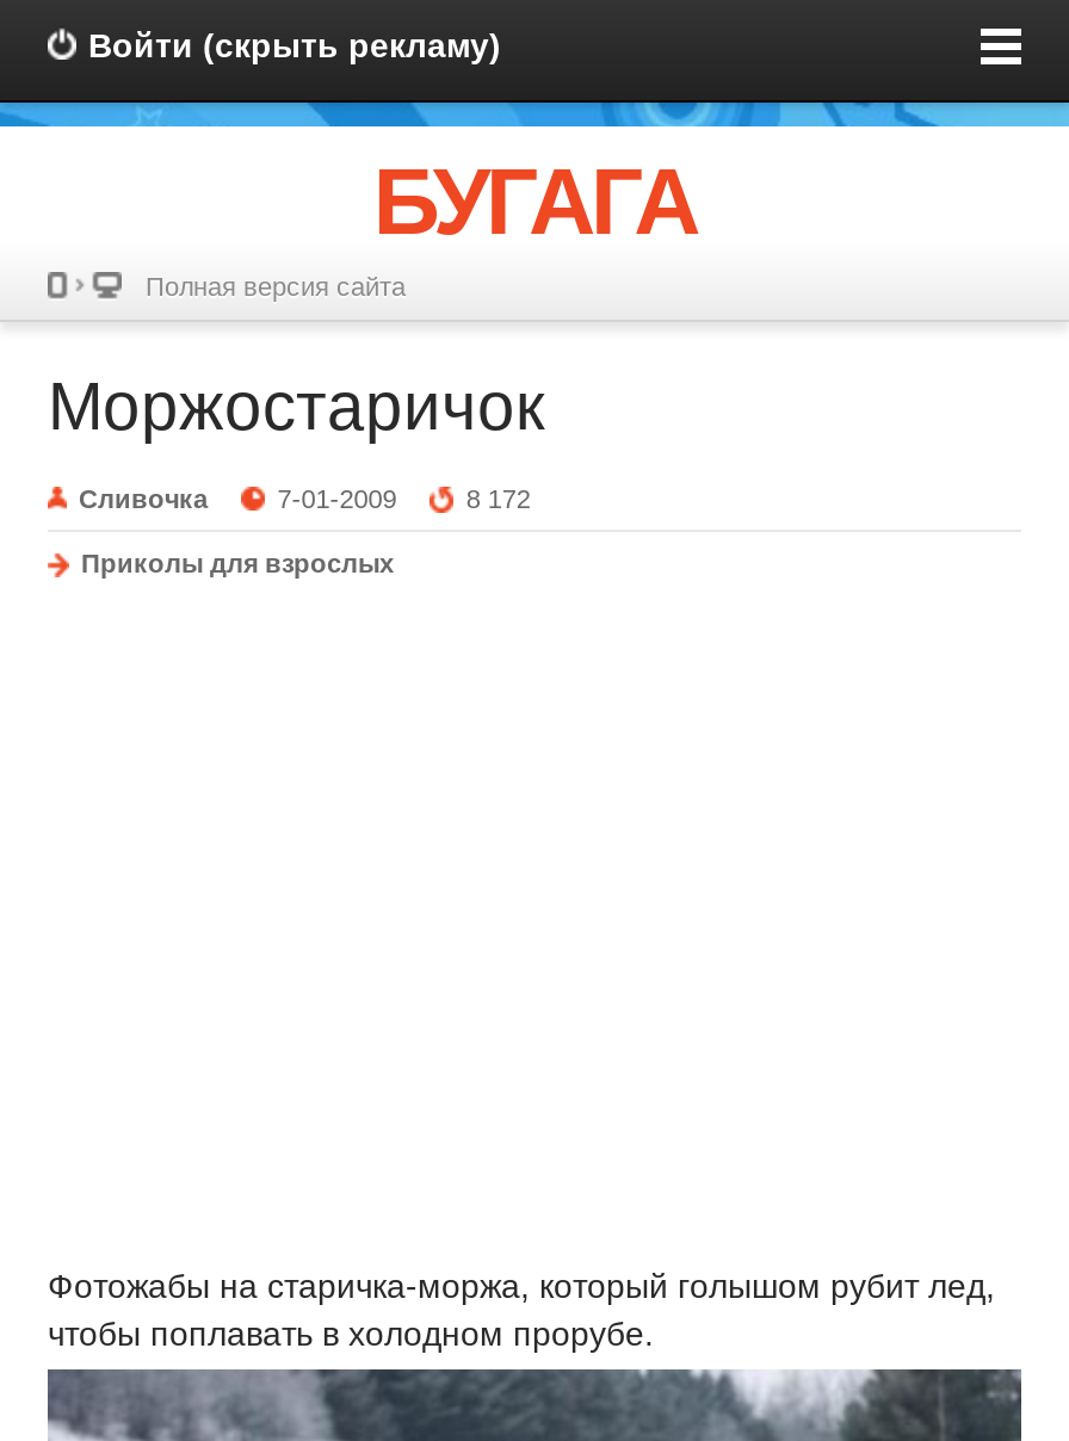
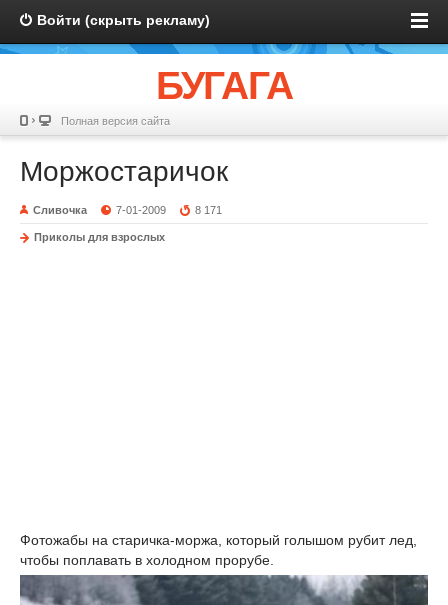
[466,484,531,513] 8 172 -> [195,204,222,216] 8 171

